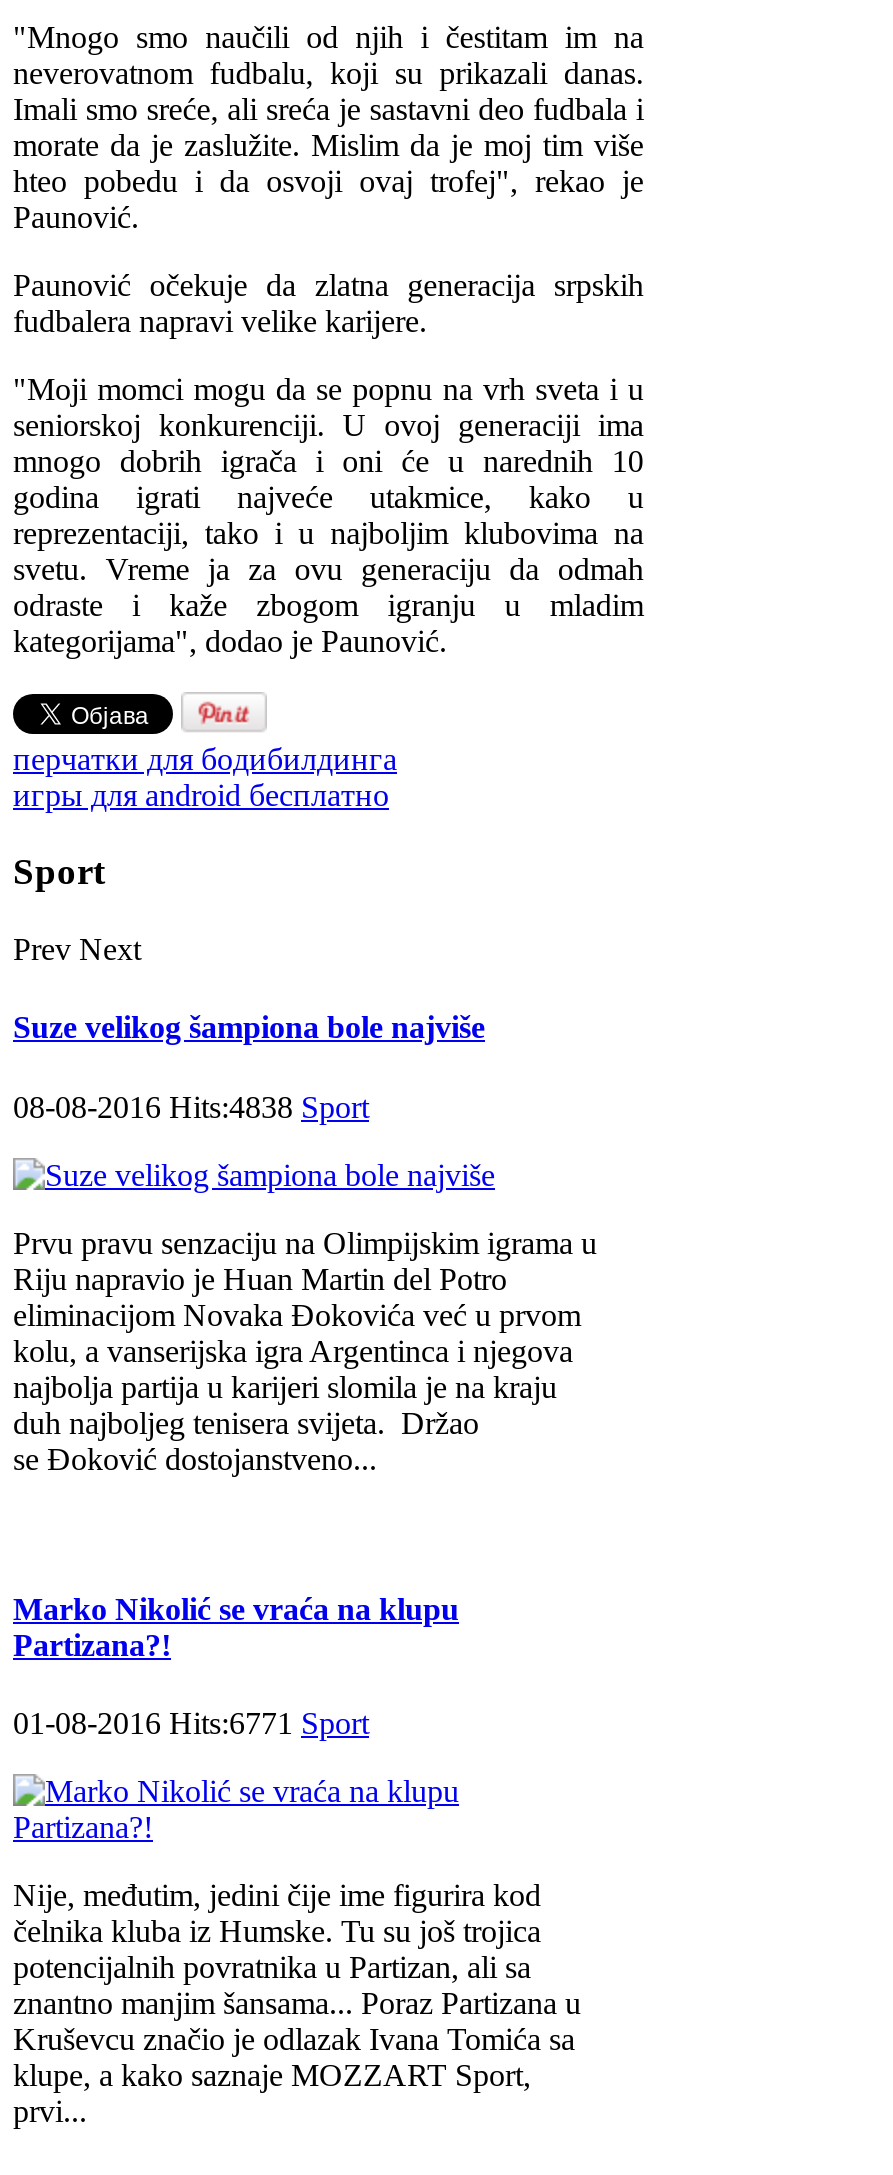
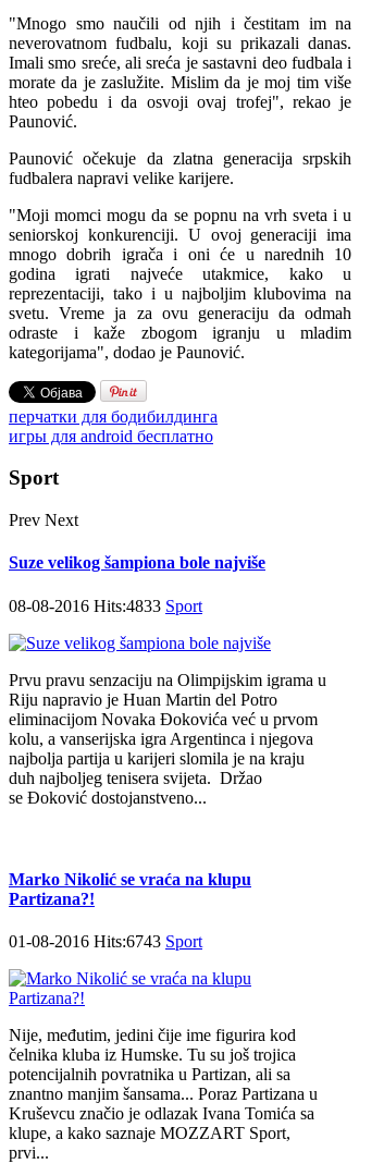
[13,1089,369,1123] 08-08-2016 Hits:4838 Sport -> [9,596,202,615] 08-08-2016 Hits:4833 Sport
[13,1706,369,1740] 01-08-2016 Hits:6771 Sport -> [9,932,202,951] 01-08-2016 Hits:6743 Sport

